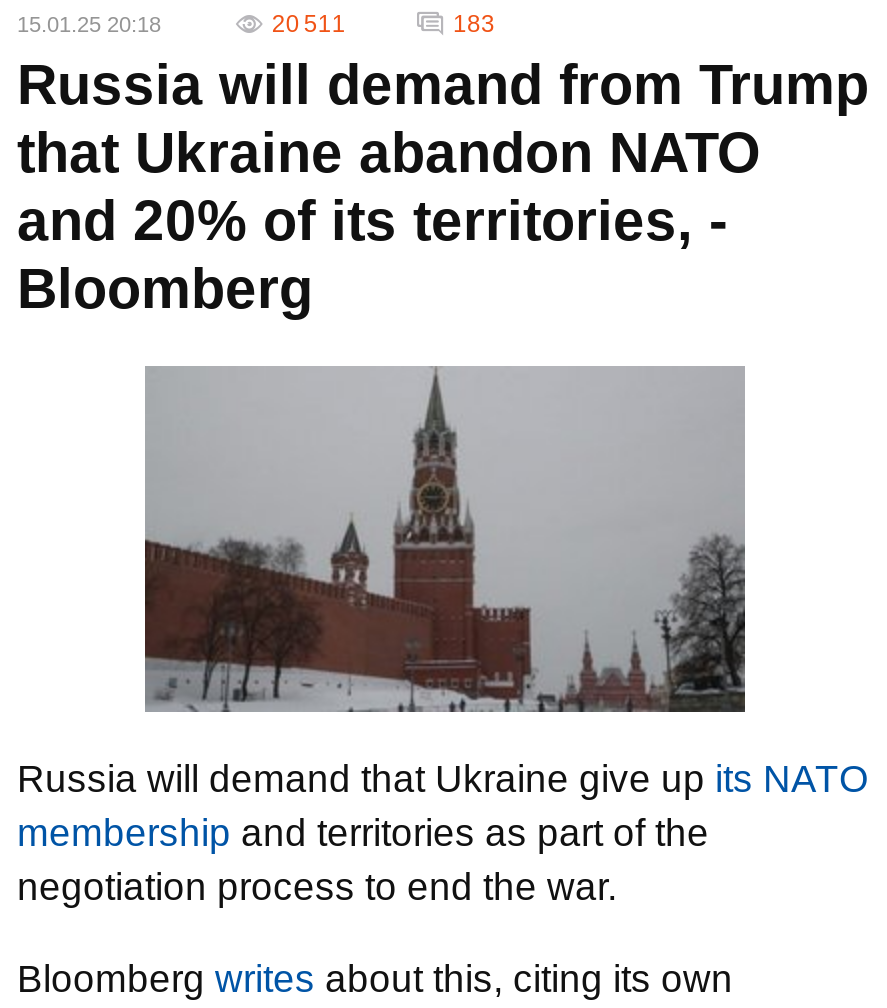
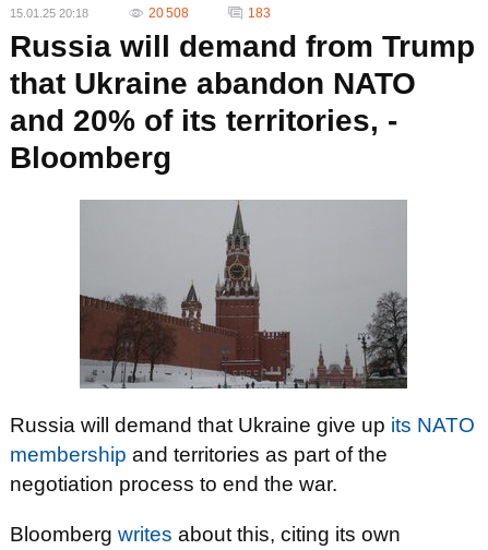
[272,10,346,38] 20 511 -> [149,5,189,21] 20 508

